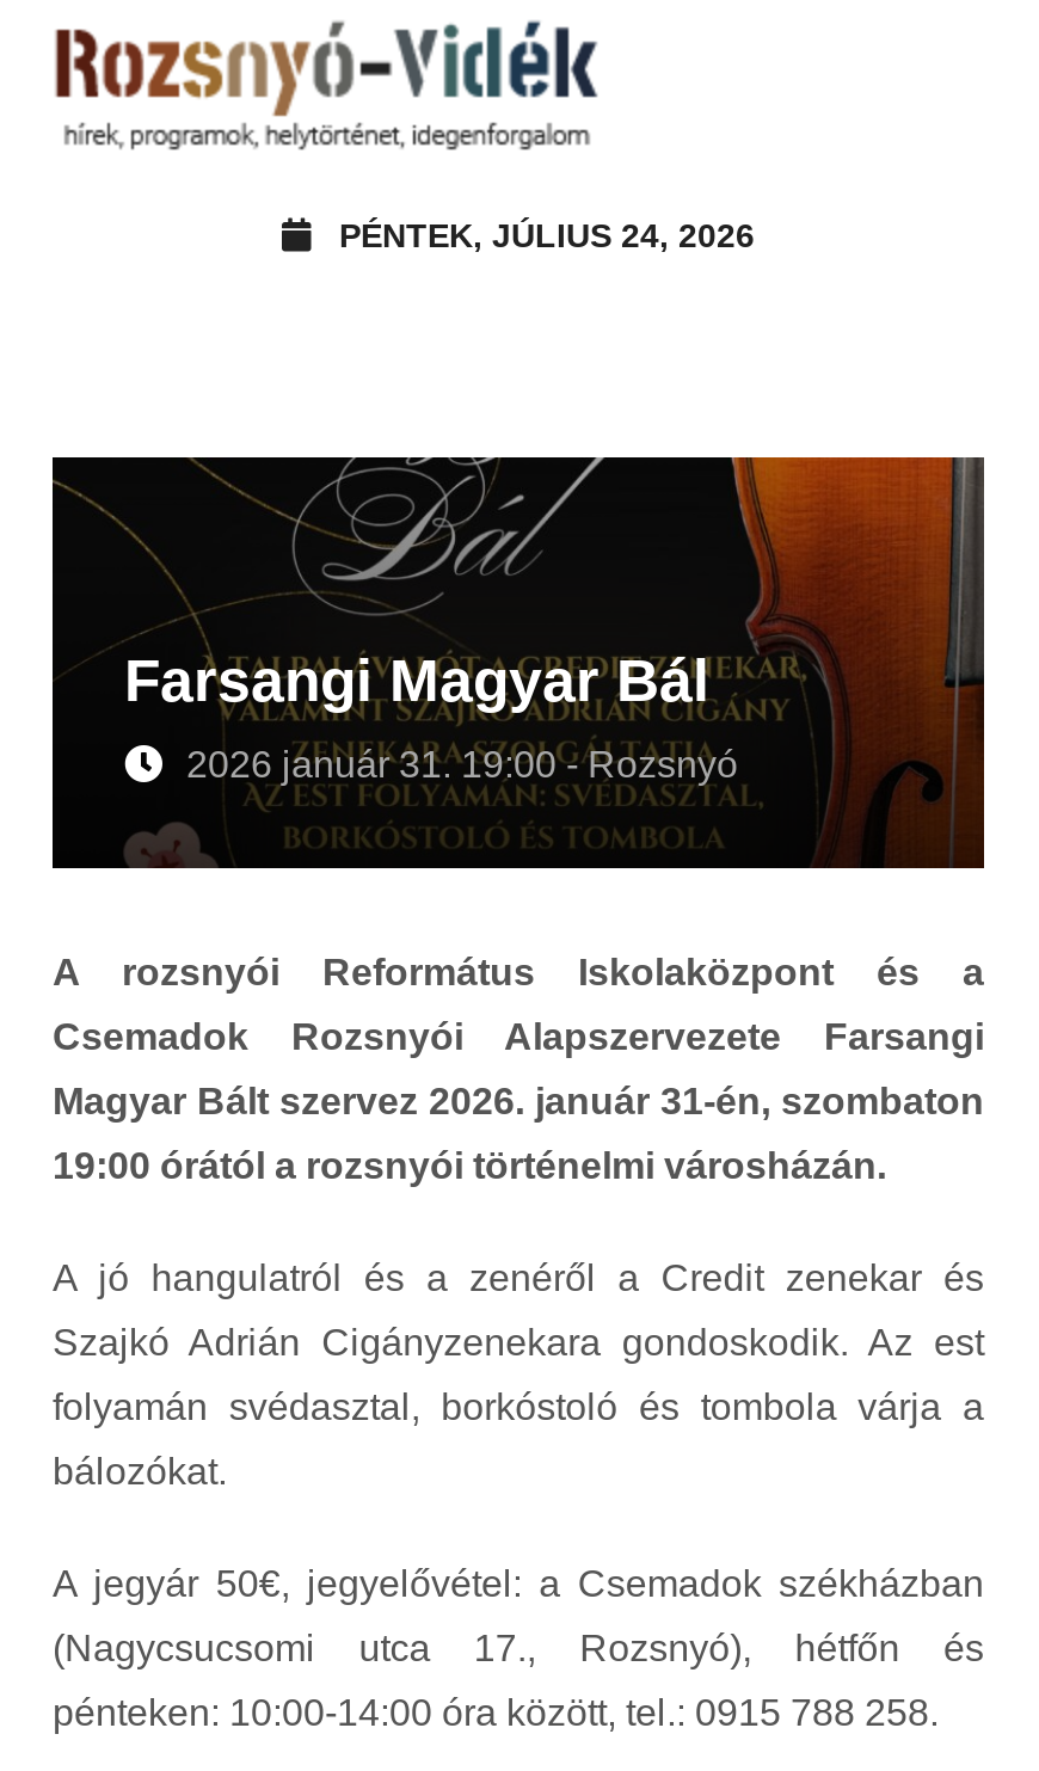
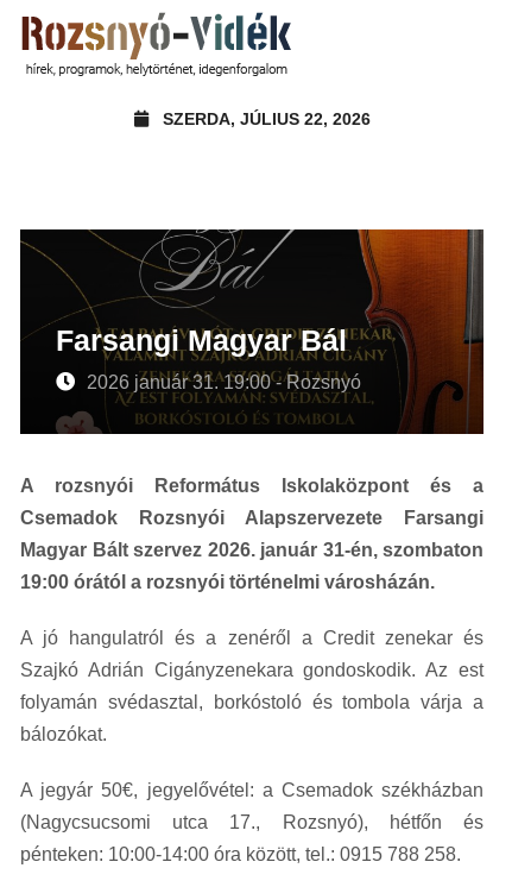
[339,216,755,254] PÉNTEK, JÚLIUS 24, 2026 -> [162,109,370,128] SZERDA, JÚLIUS 22, 2026

